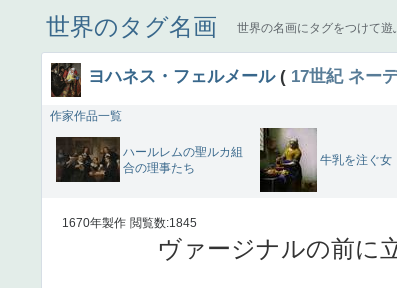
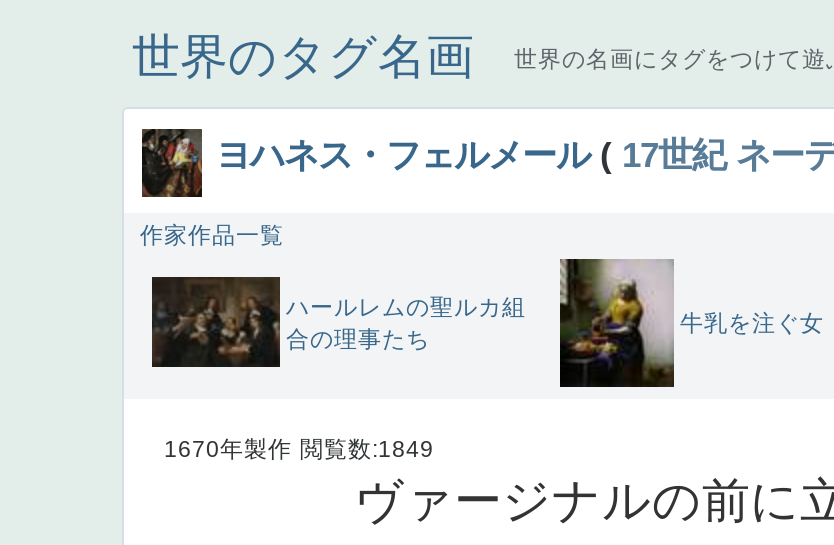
[62,217,197,229] 1670年製作閲覧数:1845 -> [164,437,434,461] 1670年製作閲覧数:1849

